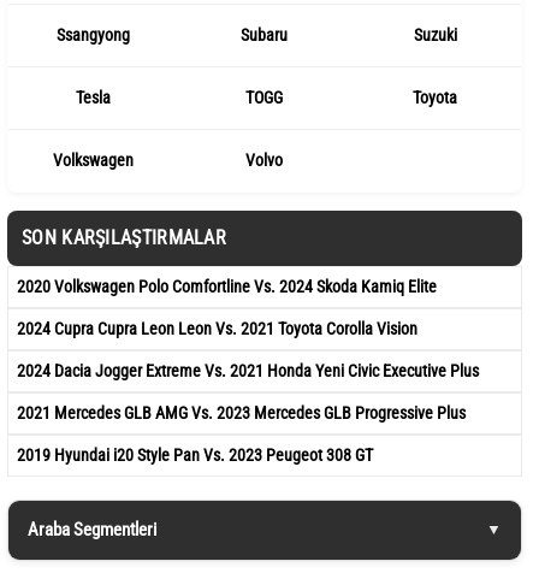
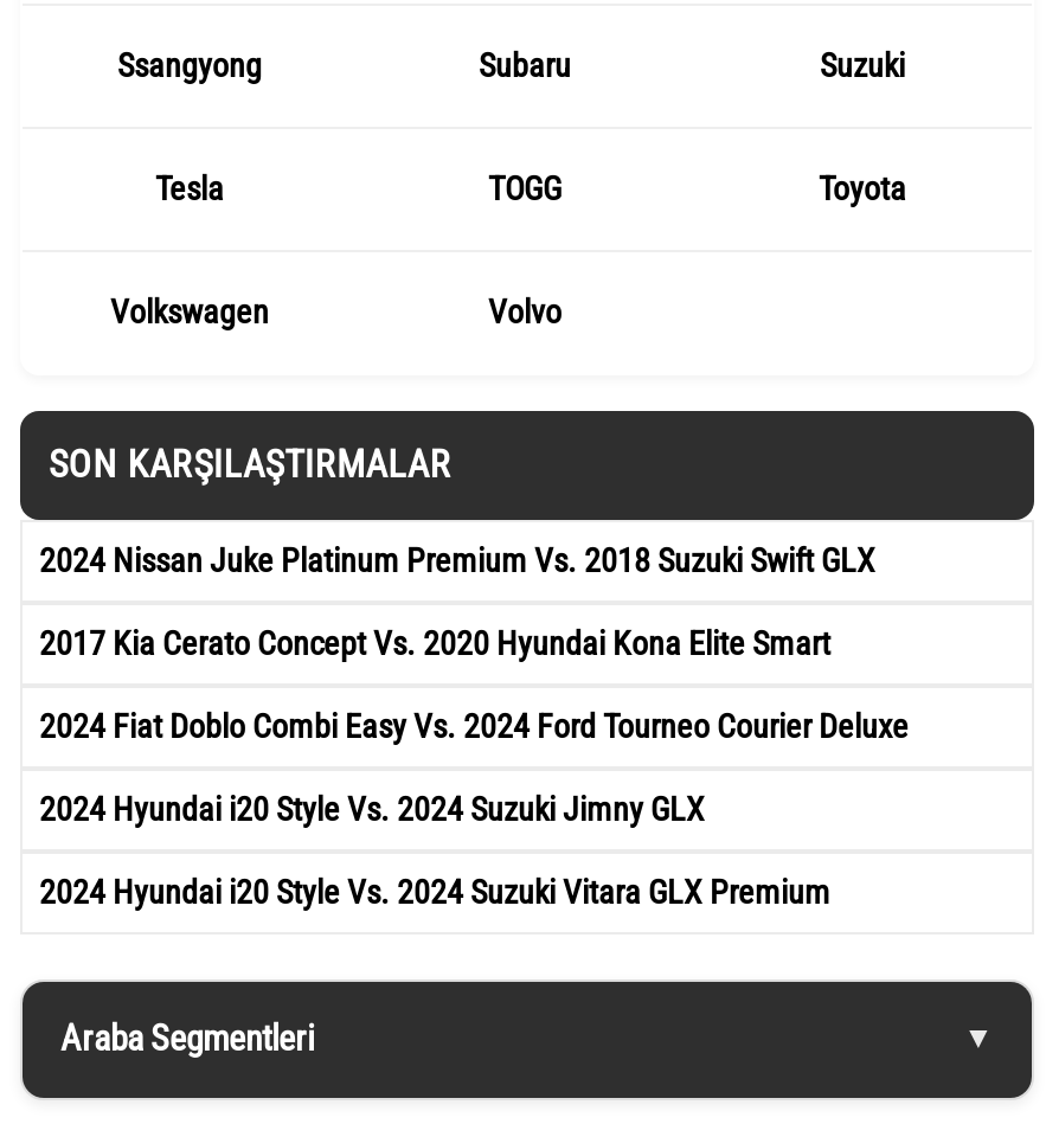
[17,277,437,296] 2020 Volkswagen Polo Comfortline Vs. 2024 Skoda Kamiq Elite -> [39,541,875,579] 2024 Nissan Juke Platinum Premium Vs. 2018 Suzuki Swift GLX
[17,319,417,338] 2024 Cupra Cupra Leon Leon Vs. 2021 Toyota Corolla Vision -> [39,624,830,662] 2017 Kia Cerato Concept Vs. 2020 Hyundai Kona Elite Smart
[17,361,479,380] 2024 Dacia Jogger Extreme Vs. 2021 Honda Yeni Civic Executive Plus -> [39,707,909,745] 2024 Fiat Doblo Combi Easy Vs. 2024 Ford Tourneo Courier Deluxe
[17,403,466,422] 2021 Mercedes GLB AMG Vs. 2023 Mercedes GLB Progressive Plus -> [39,790,705,828] 2024 Hyundai i20 Style Vs. 2024 Suzuki Jimny GLX
[17,445,373,465] 2019 Hyundai i20 Style Pan Vs. 2023 Peugeot 308 GT -> [39,873,830,911] 2024 Hyundai i20 Style Vs. 2024 Suzuki Vitara GLX Premium

